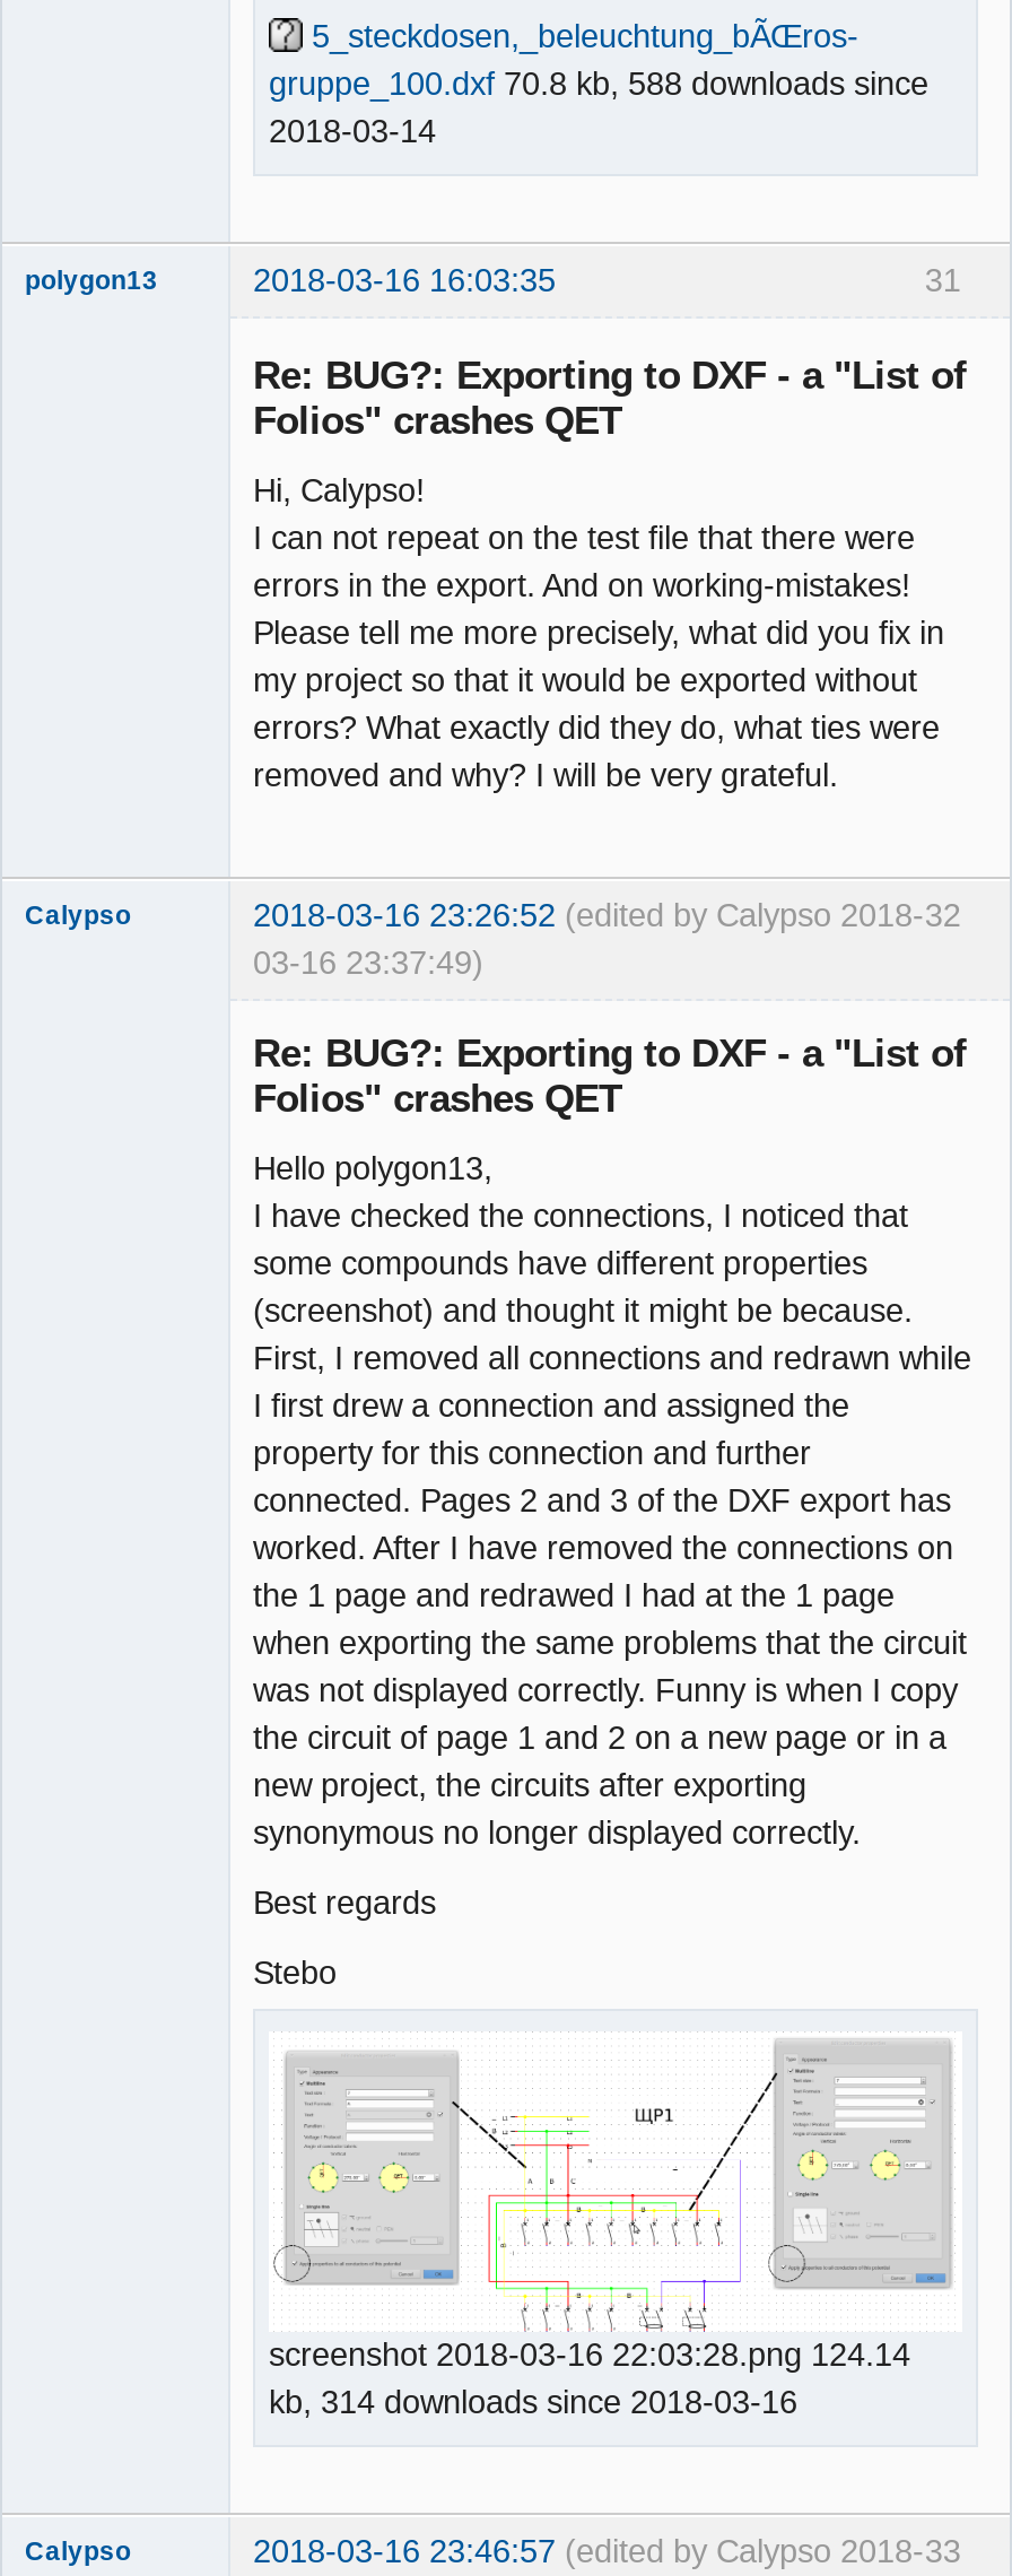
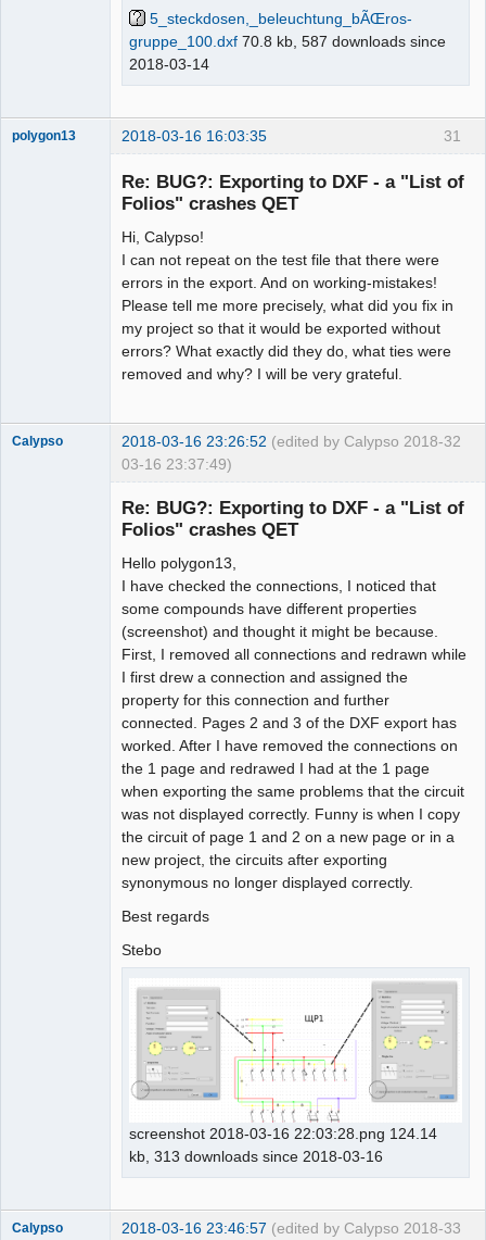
[269,66,928,102] gruppe_100.dxf 70.8 kb, 588 downloads since -> [129,33,446,50] gruppe_100.dxf 70.8 kb, 587 downloads since
[269,2385,806,2421] kb, 314 downloads since 2018-03-16 -> [129,1148,387,1165] kb, 313 downloads since 2018-03-16

